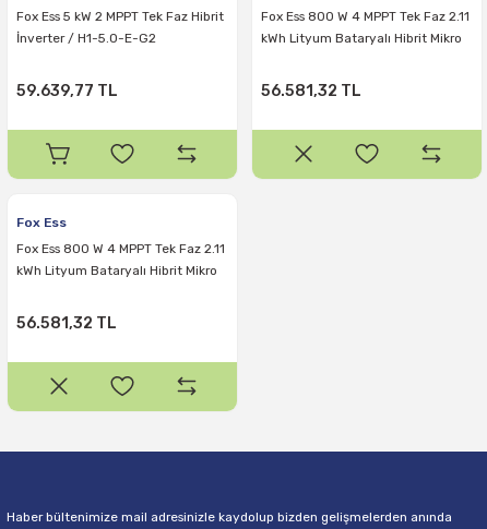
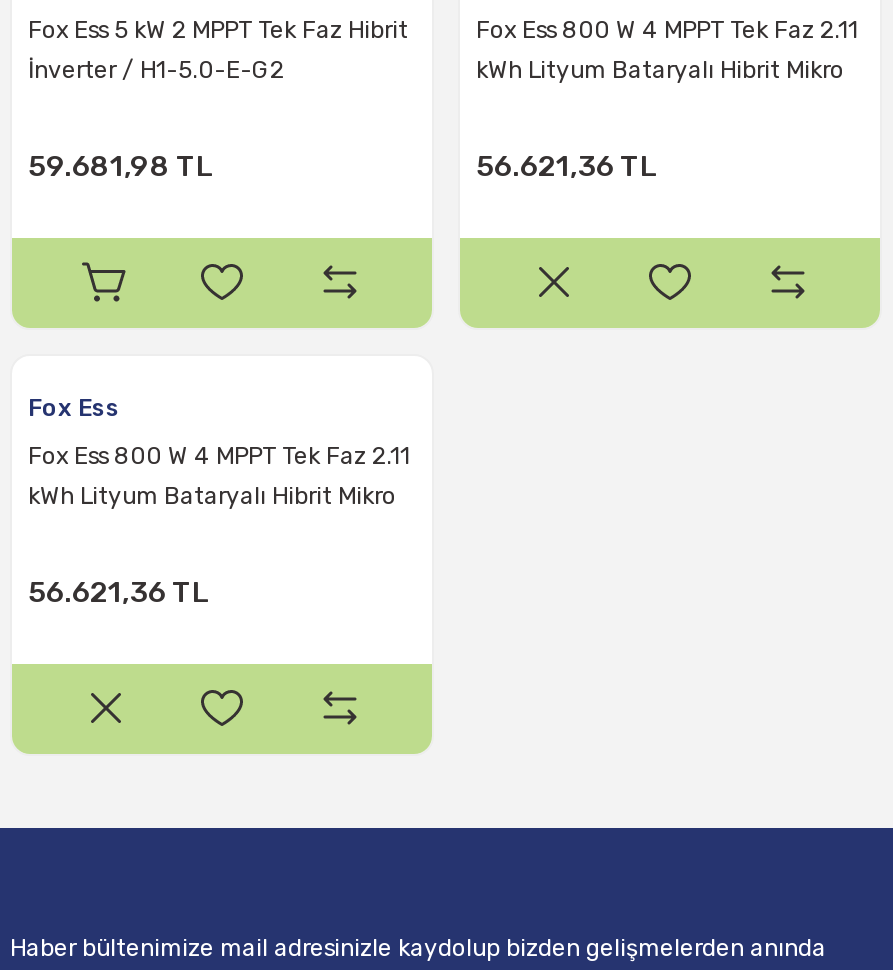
[16,82,118,100] 59.639,77 TL -> [28,150,214,184] 59.681,98 TL
[261,82,361,100] 56.581,32 TL -> [476,150,658,184] 56.621,36 TL
[16,314,117,333] 56.581,32 TL -> [28,576,210,610] 56.621,36 TL

